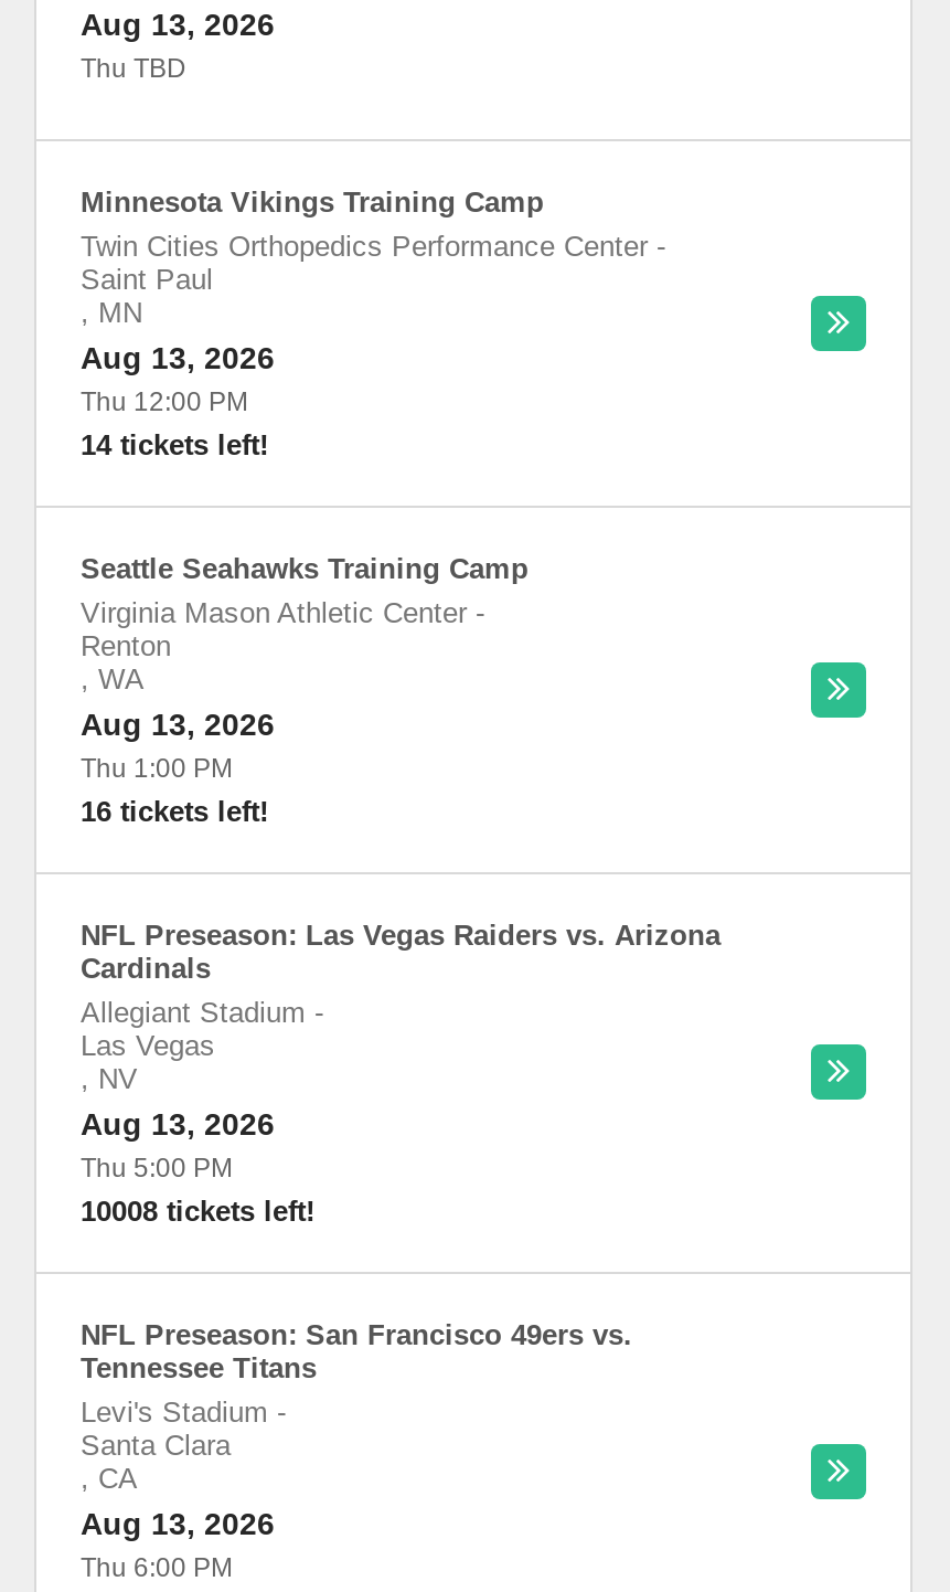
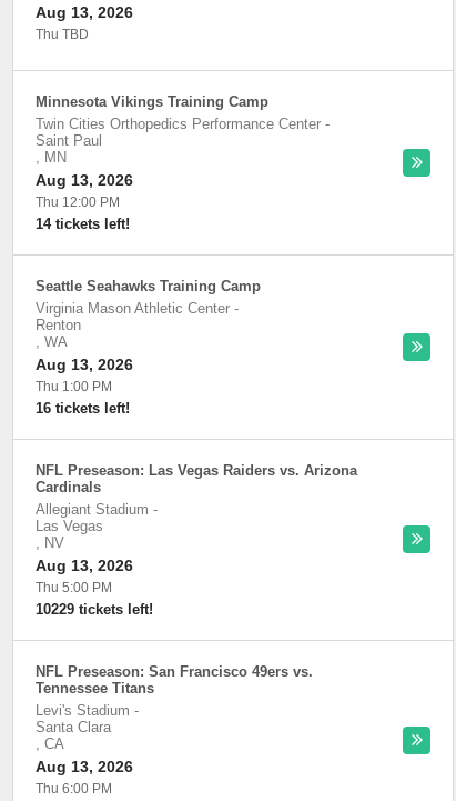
[81,1195,314,1228] 10008 tickets left! -> [36,601,153,618] 10229 tickets left!

